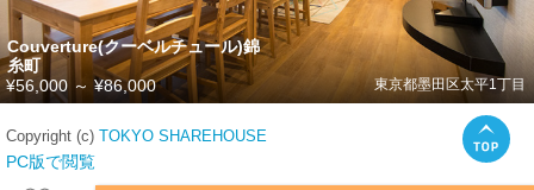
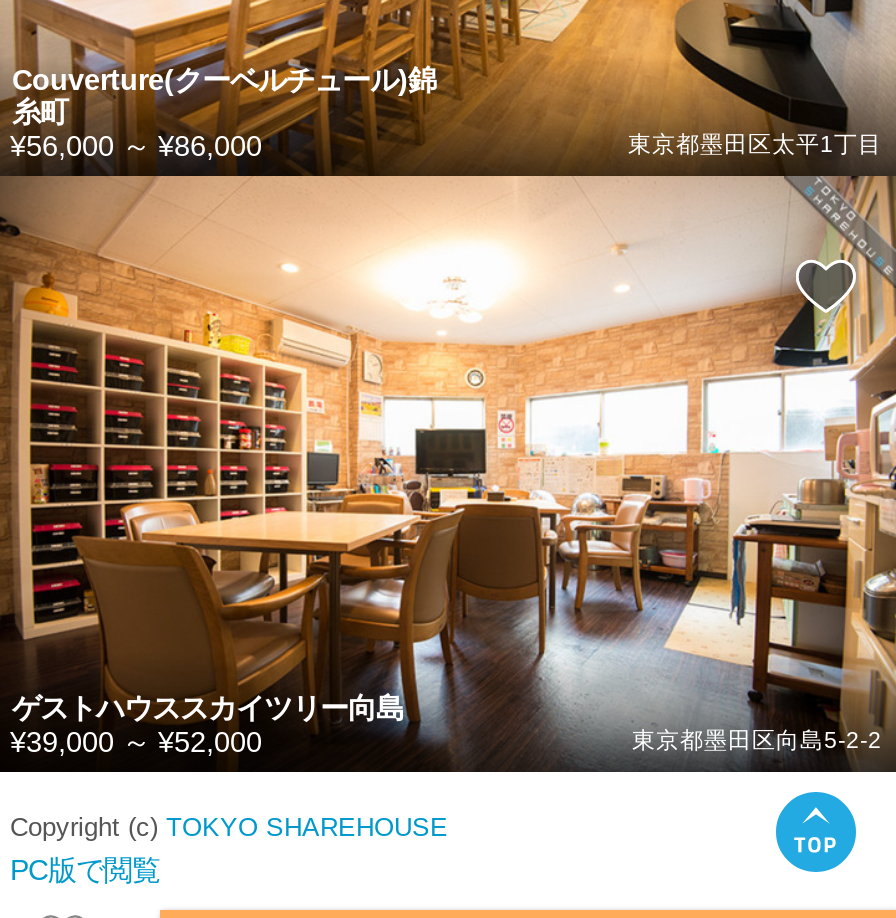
none -> [6,174,890,772] [image] | ゲストハウススカイツリー向島 | 東京都墨田区向島5-2-2 | ¥39,000～¥52,000

